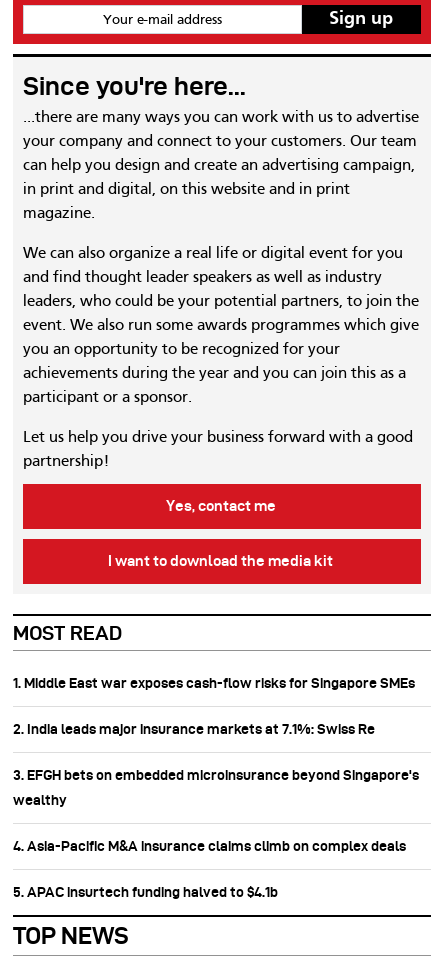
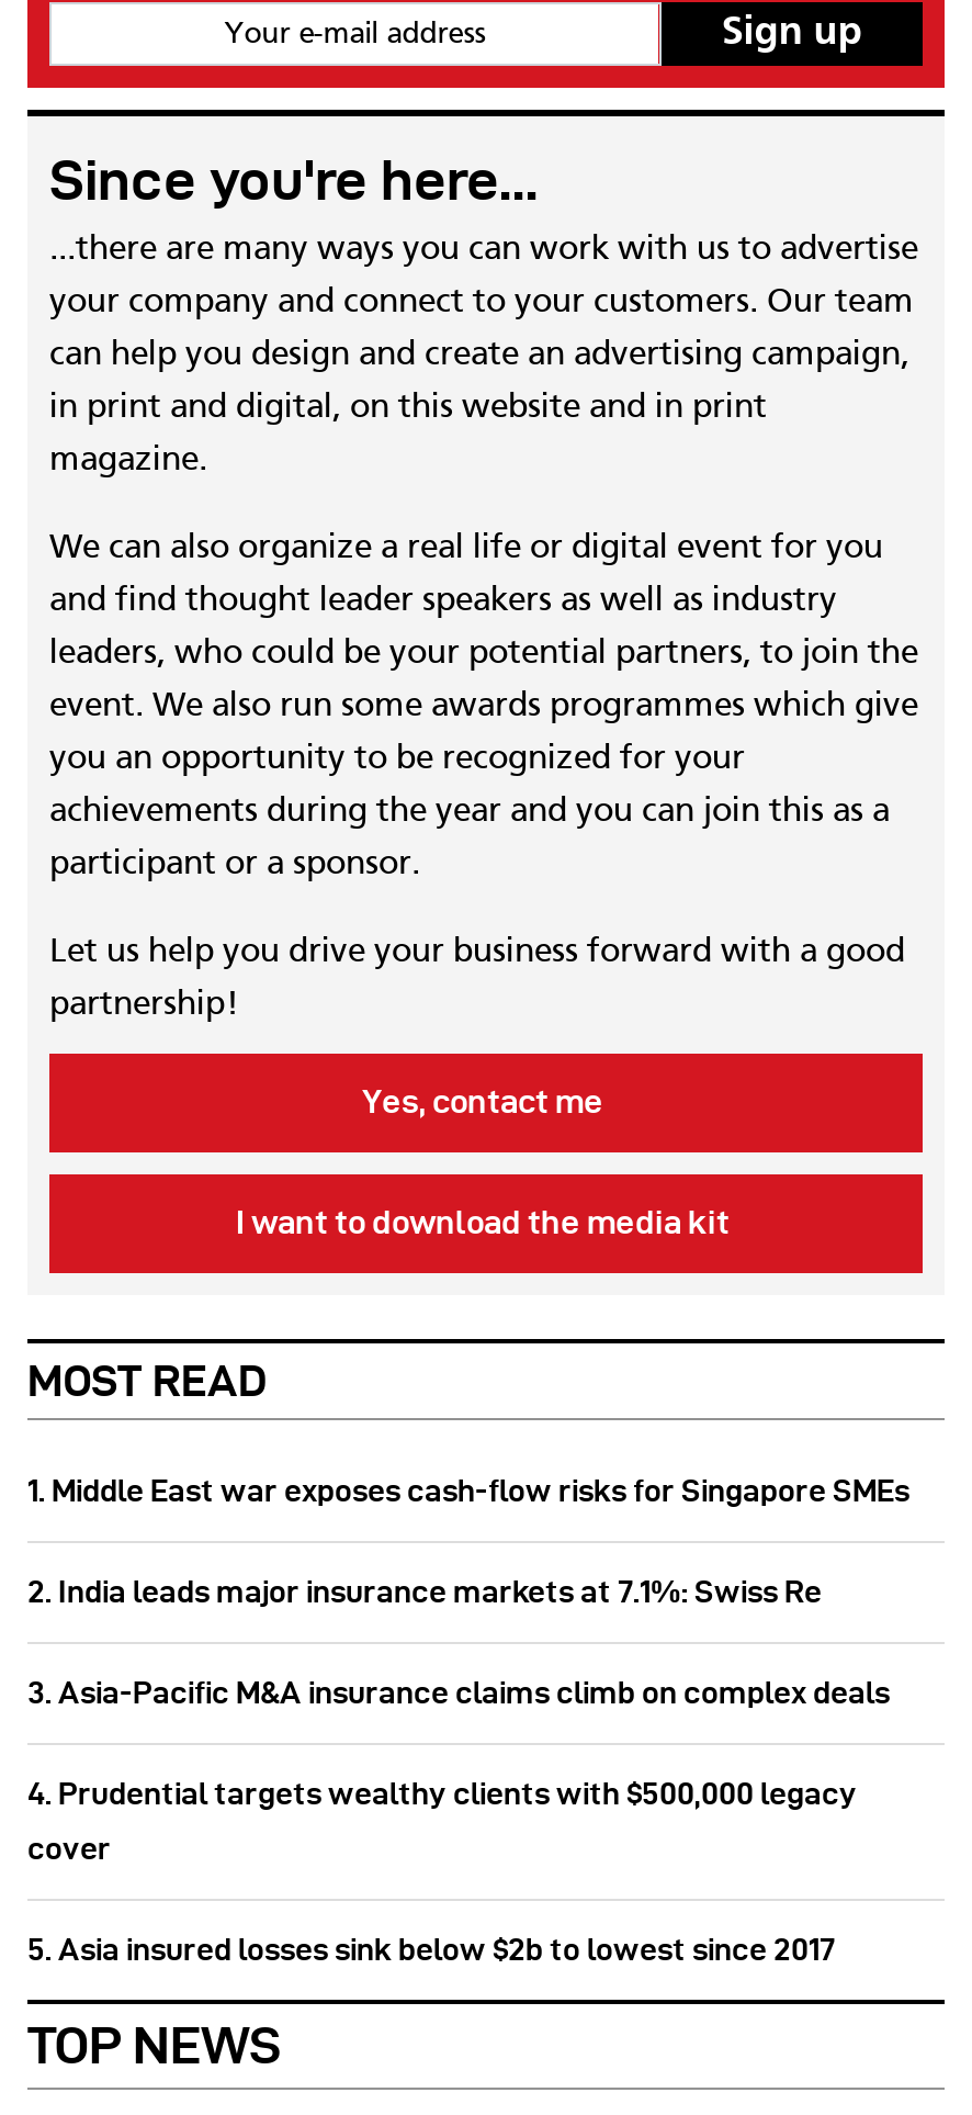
[13,767,419,783] 3. EFGH bets on embedded microinsurance beyond Singapore's -> [27,1675,890,1710] 3. Asia-Pacific M&A insurance claims climb on complex deals
[13,792,67,808] wealthy -> [27,1776,857,1811] 4. Prudential targets wealthy clients with $500,000 legacy
[13,838,406,854] 4. Asia-Pacific M&A insurance claims climb on complex deals -> [27,1831,111,1866] cover
[13,884,278,900] 5. APAC insurtech funding halved to $4.1b -> [27,1932,835,1967] 5. Asia insured losses sink below $2b to lowest since 2017

